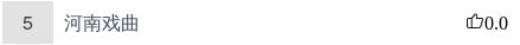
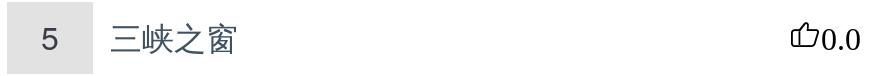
[63,9,139,36] 河南戏曲 -> [110,15,238,61] 三峡之窗

